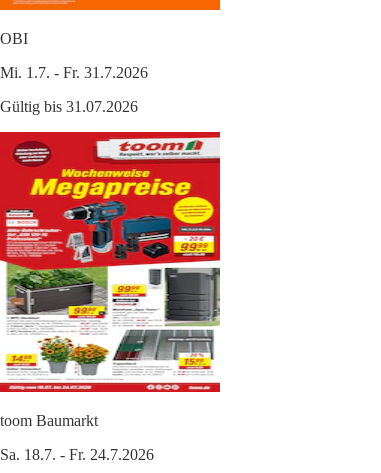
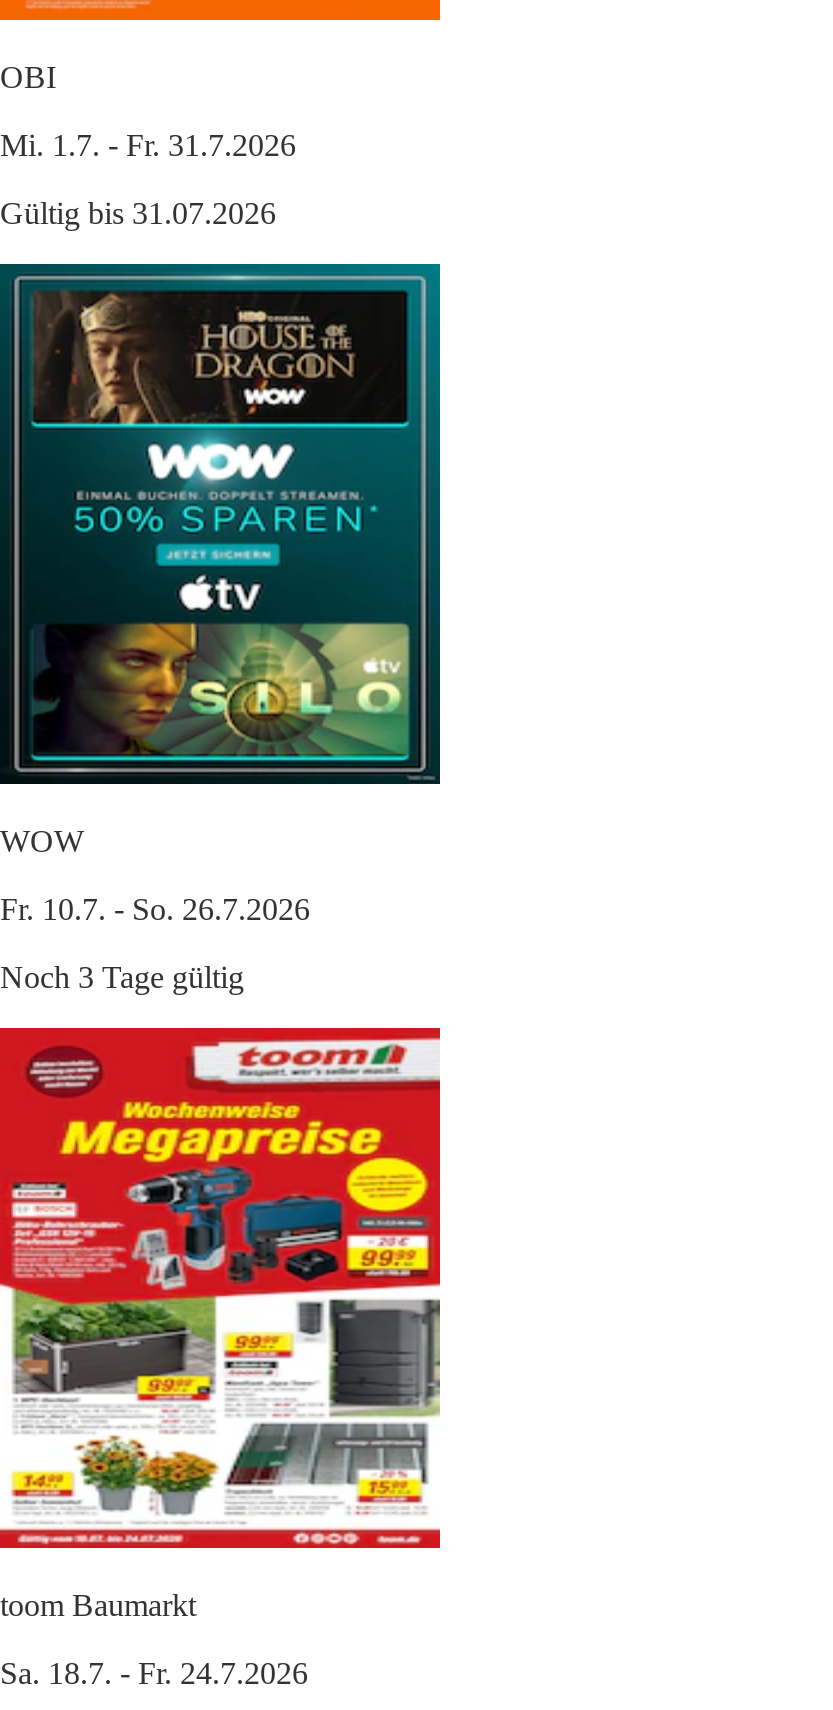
none -> [0,262,442,994] [image] | WOW | Fr. 10.7. - So. 26.7.2026 | Noch 3 Tage gültig

